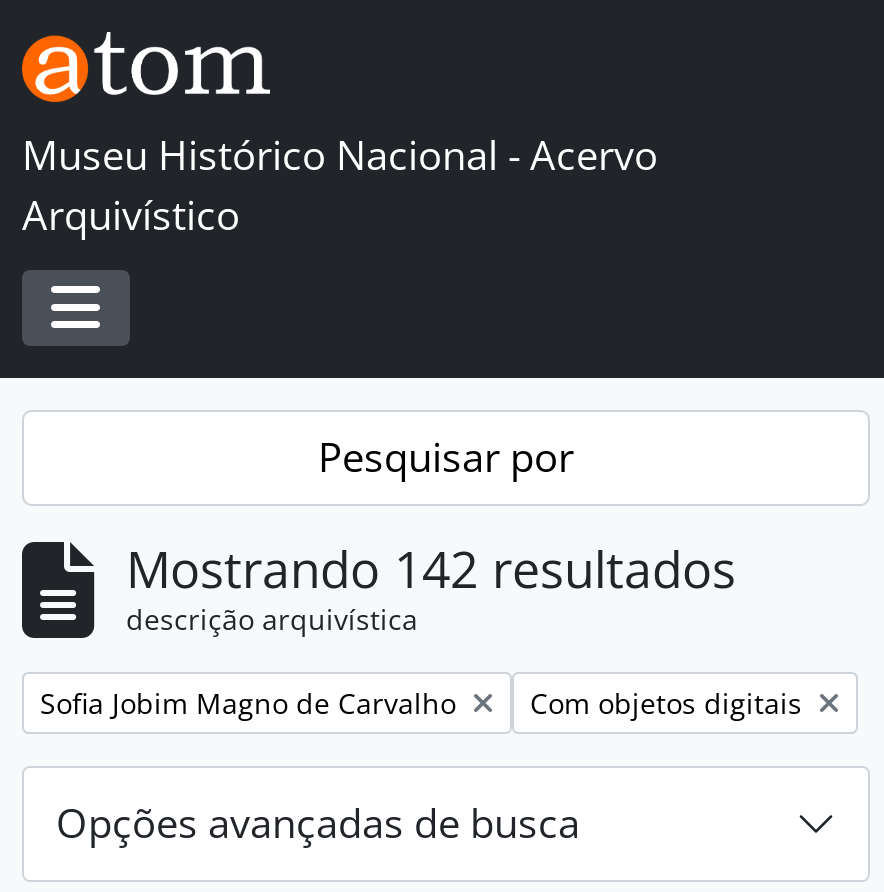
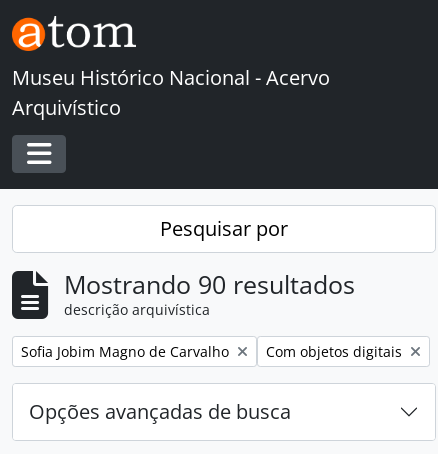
[126,534,736,602] Mostrando 142 resultados -> [64,267,355,301] Mostrando 90 resultados

